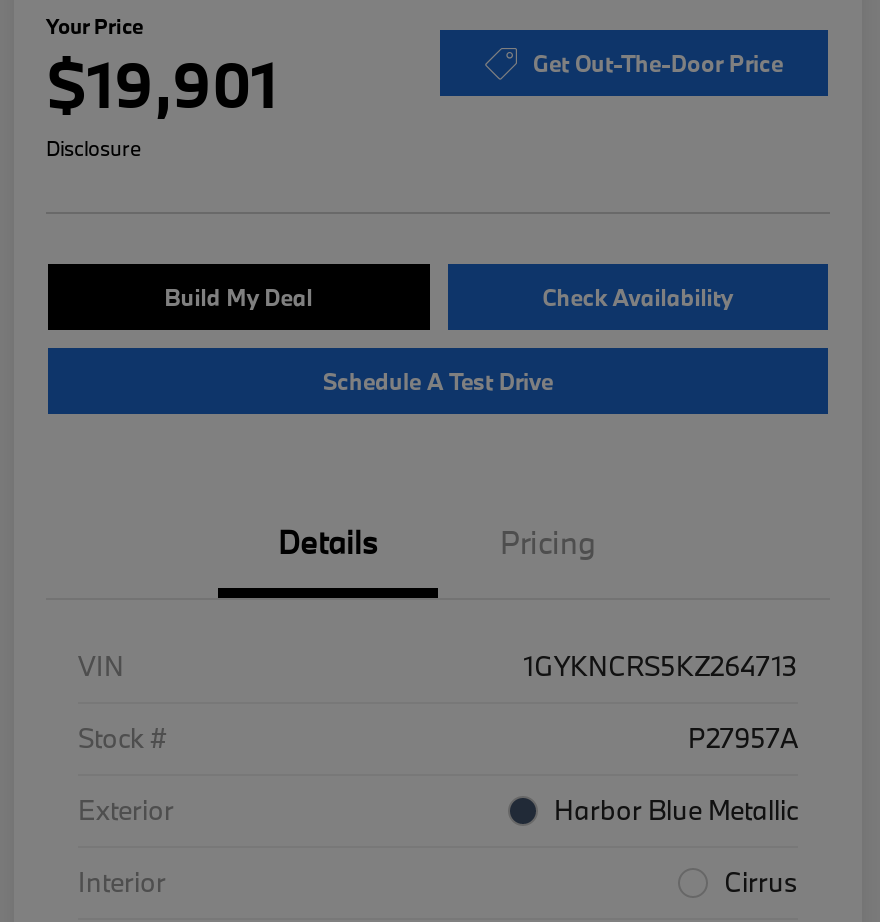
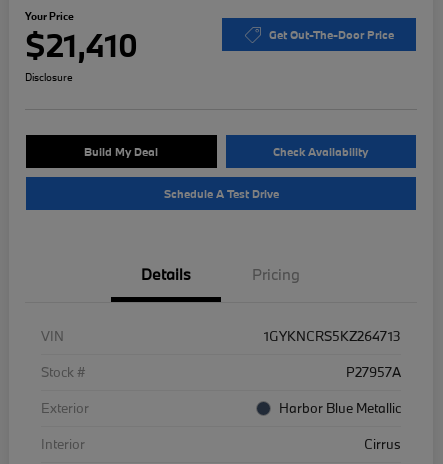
[46,44,278,124] $19,901 -> [25,25,138,65] $21,410

